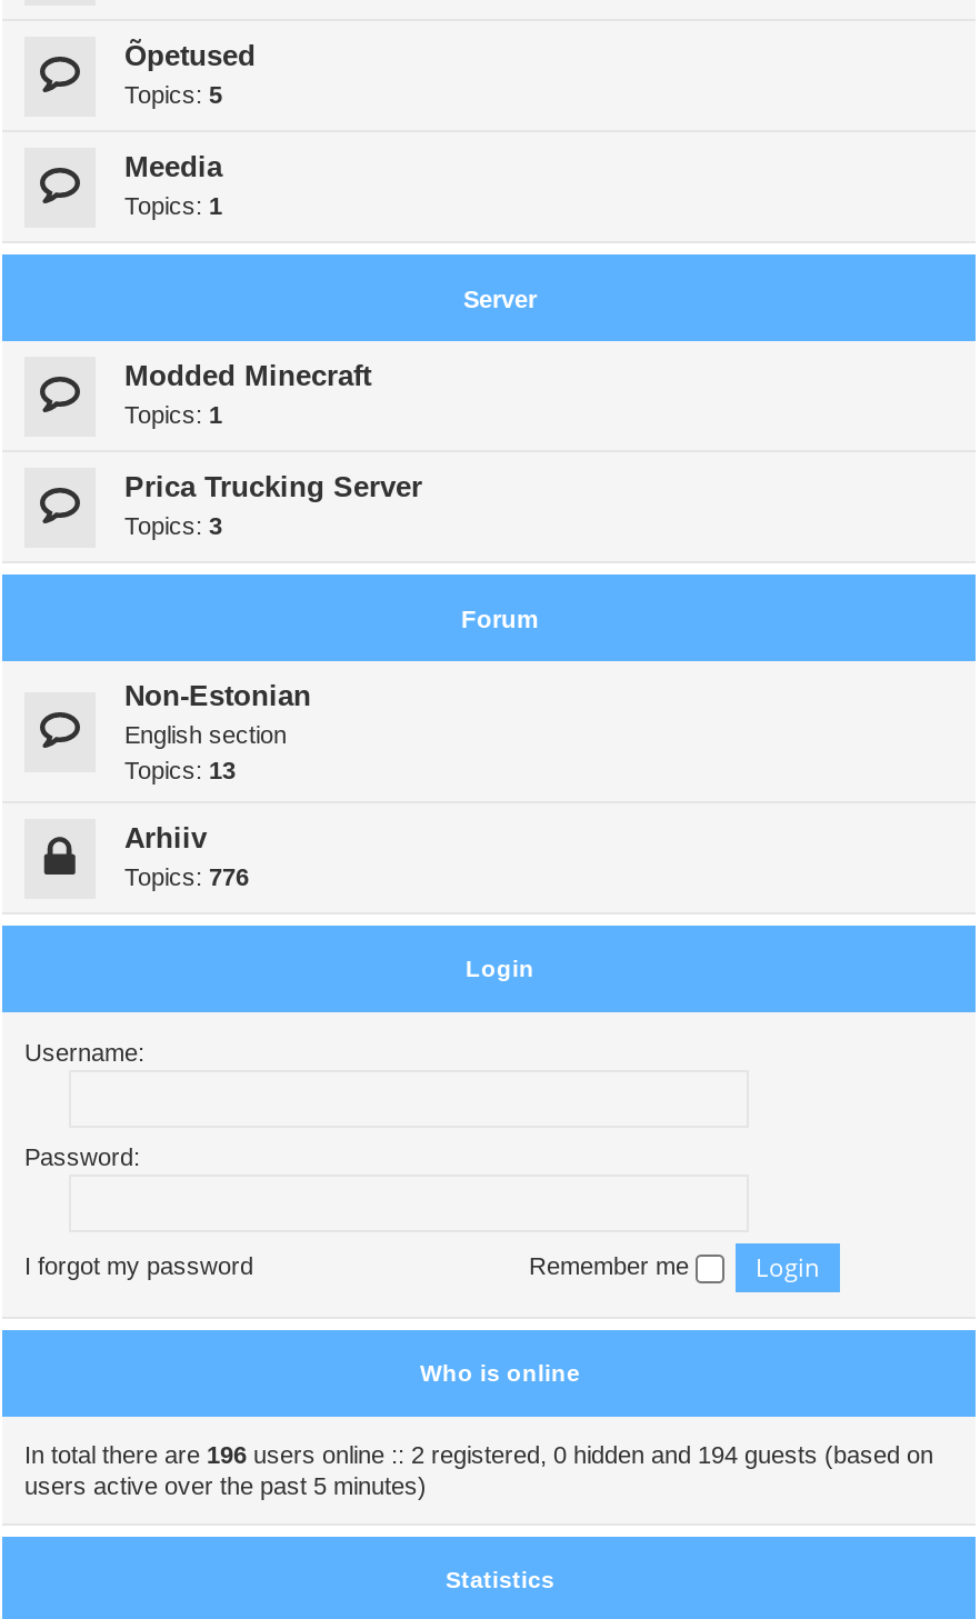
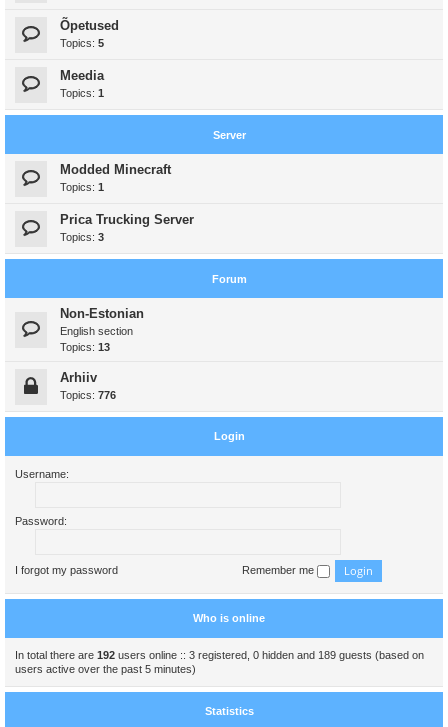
[24,1441,933,1468] In total there are 196 users online :: 2 registered, 0 hidden and 194 guests (based on -> [15,649,424,661] In total there are 192 users online :: 3 registered, 0 hidden and 189 guests (based on

